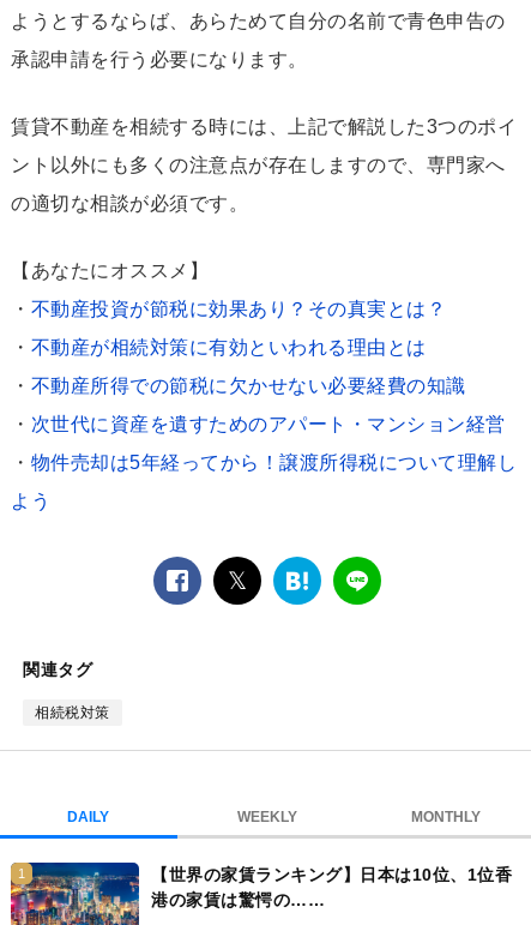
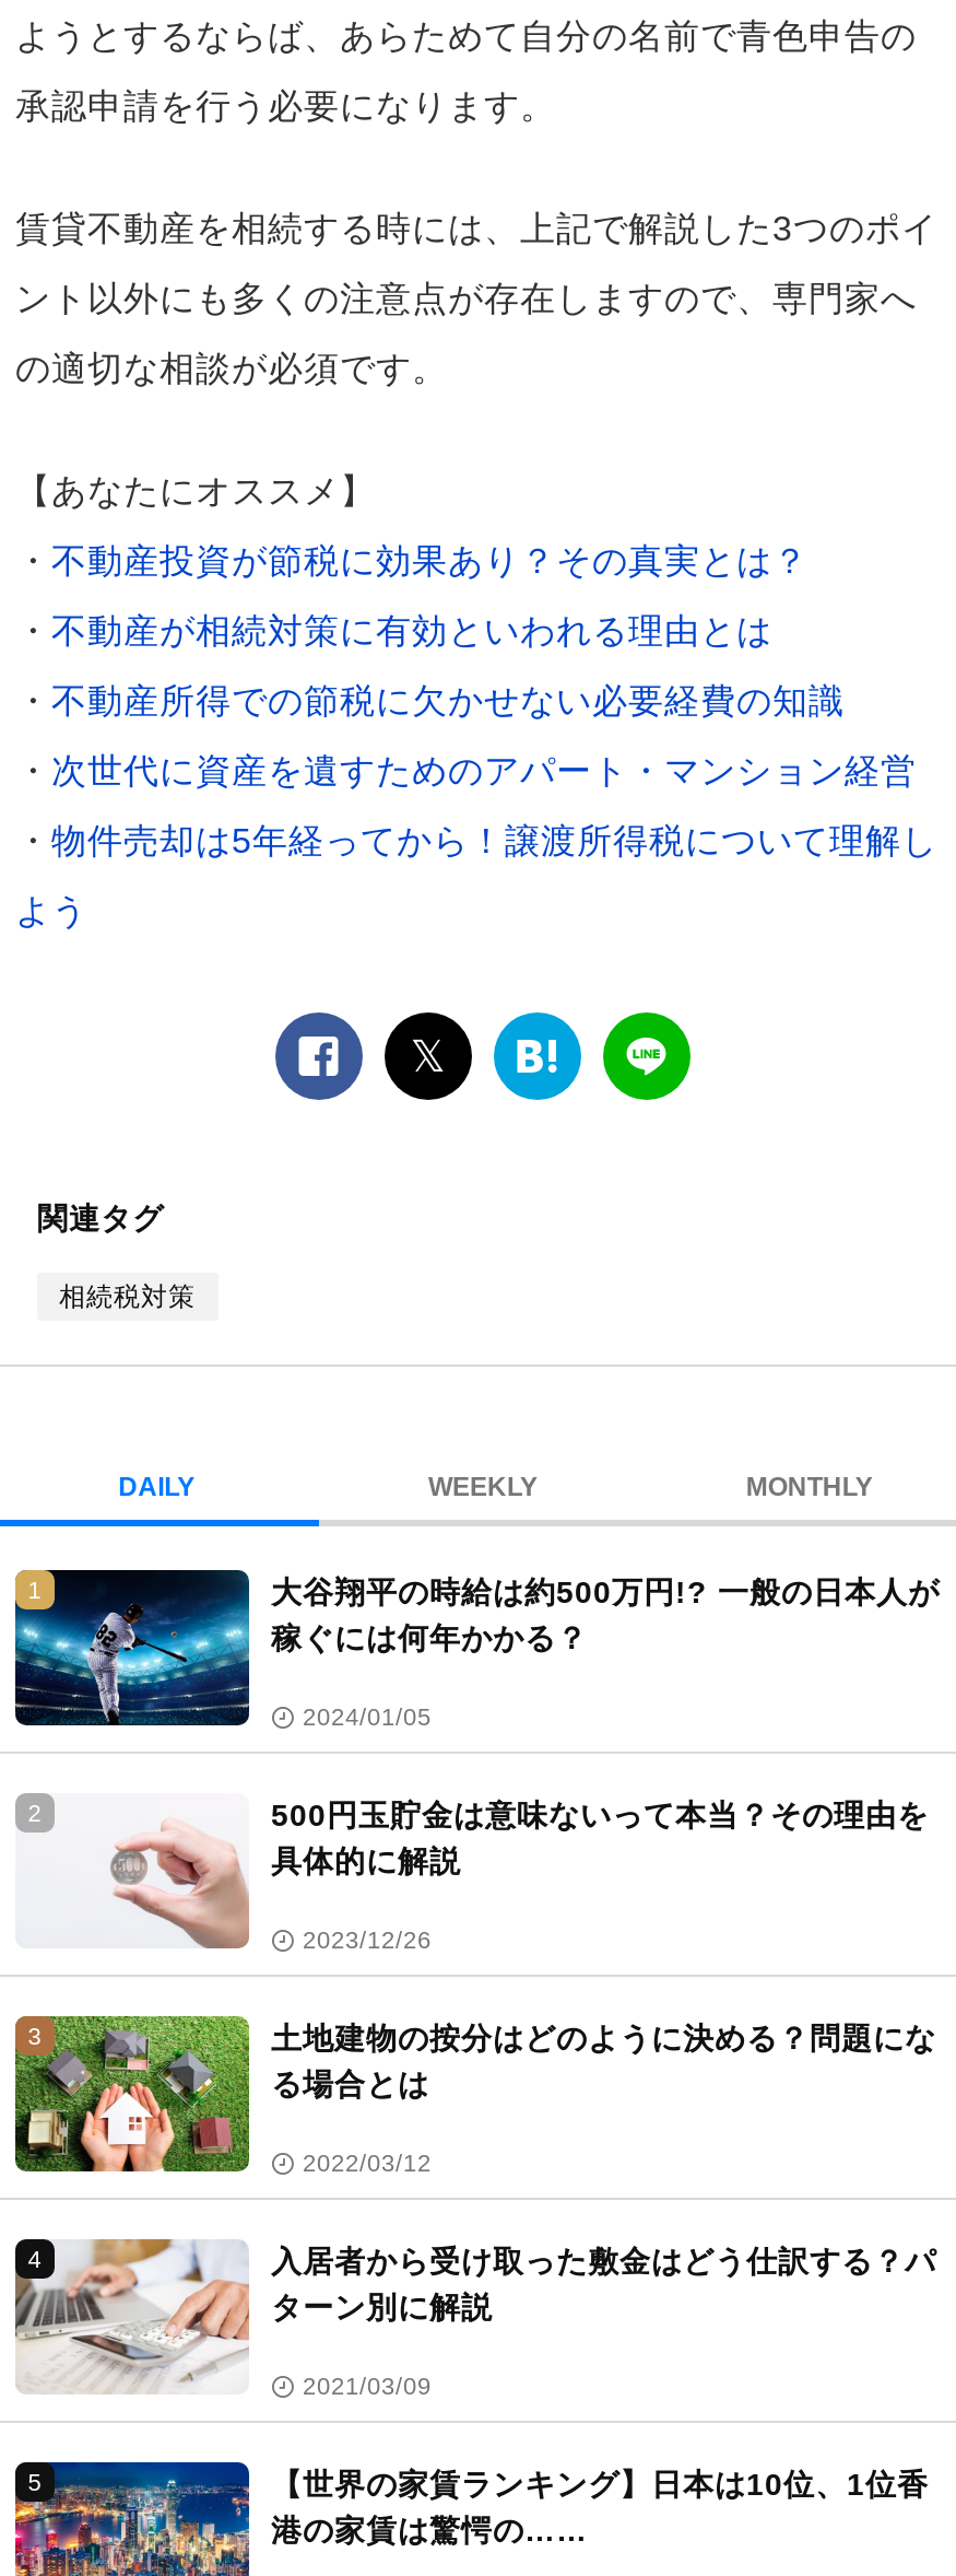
none -> [13,1568,940,1730] [image] | 大谷翔平の時給は約500万円!? 一般の日本人が | 稼ぐには何年かかる？ | 2024/01/05
none -> [13,2014,936,2204] [image] | 3 | 土地建物の按分はどのように決める？問題にな | る場合とは | 2022/03/12
none -> [13,2237,936,2399] [image] | 4 | 入居者から受け取った敷金はどう仕訳する？パ | ターン別に解説 | 2021/03/09
none -> [28,1797,929,1953] [image] | 2 | 500円玉貯金は意味ないって本当？その理由を | 具体的に解説 | 2023/12/26
none -> [28,2469,42,2495] 5

